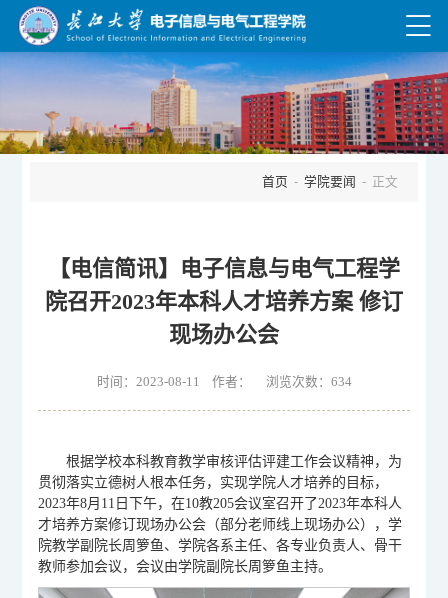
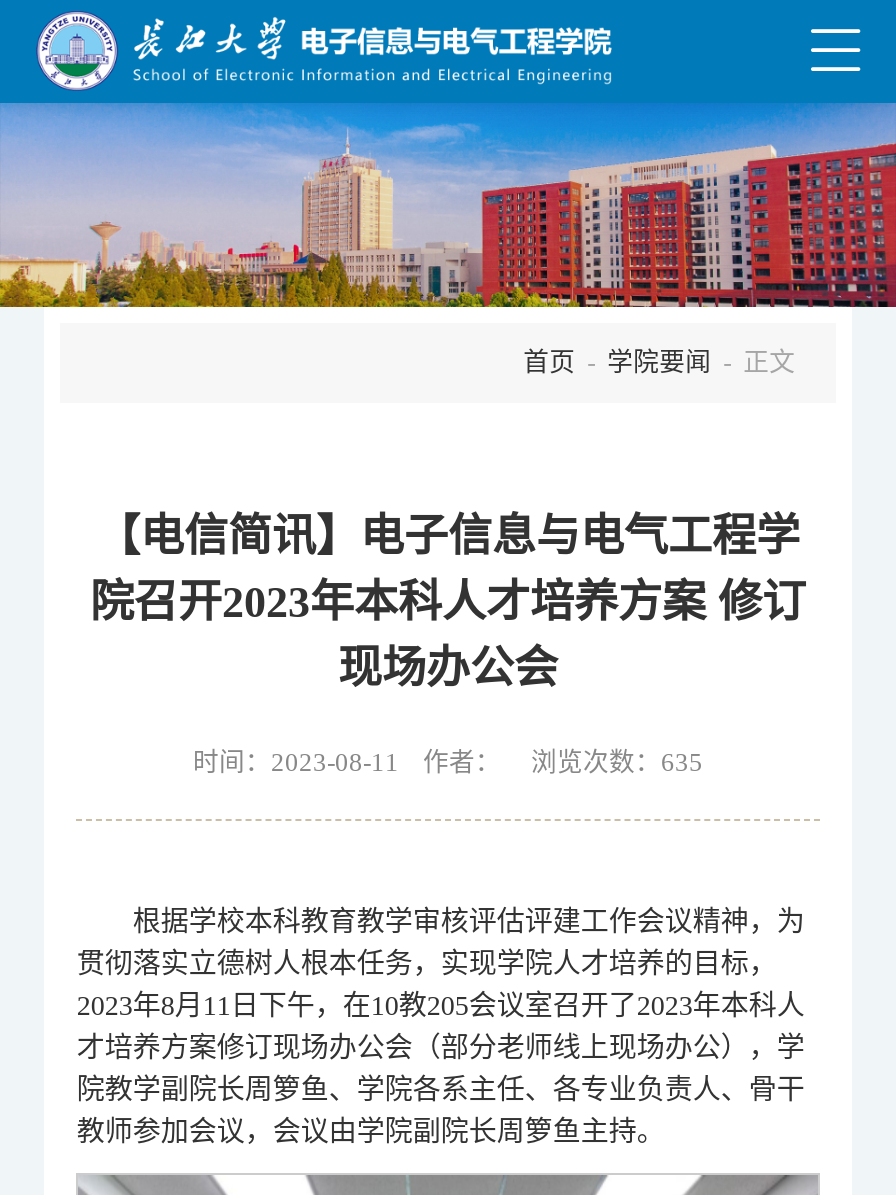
[96,375,351,389] 时间：2023-08-11 作者： 浏览次数：634 -> [193,749,703,777] 时间：2023-08-11 作者： 浏览次数：635

